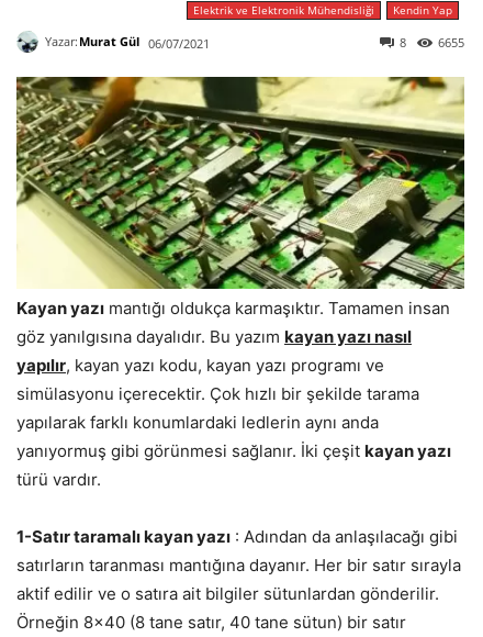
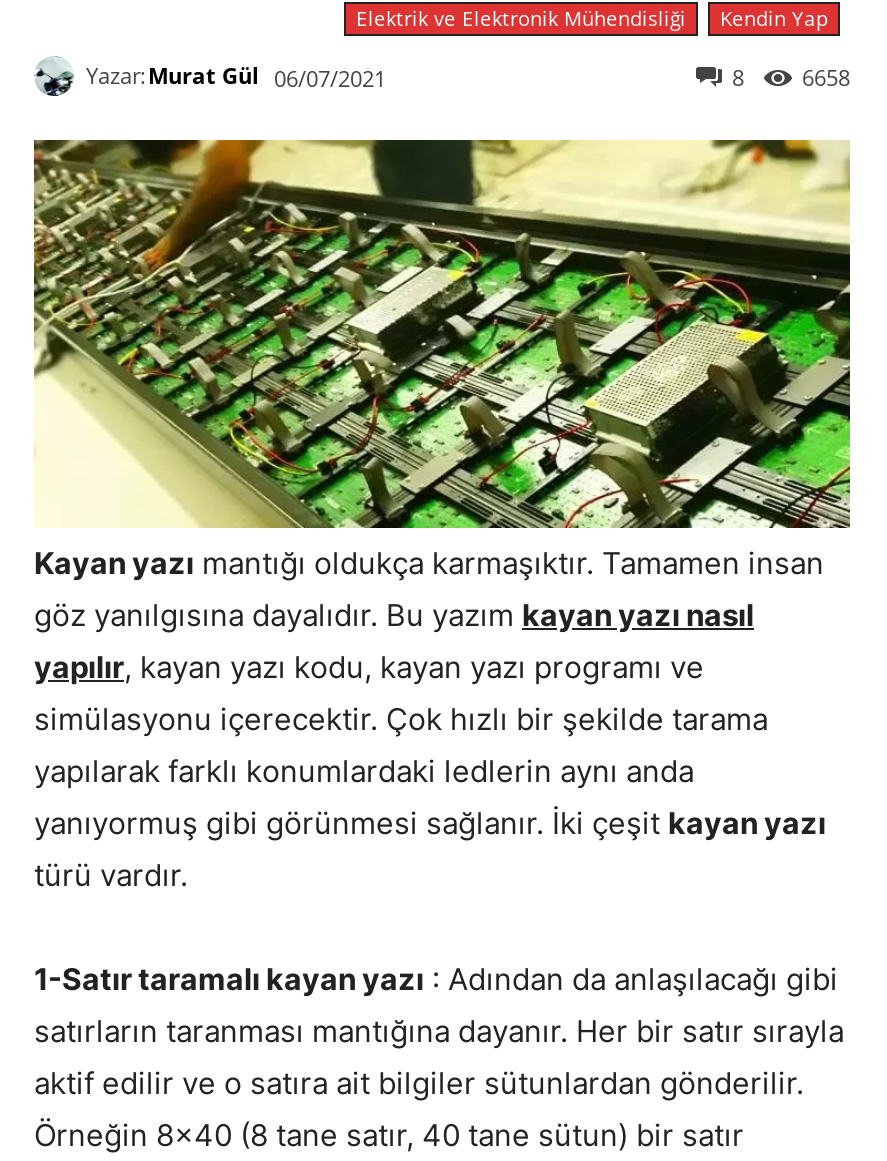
[400,34,464,51] 8 6655 -> [732,62,850,92] 8 6658

